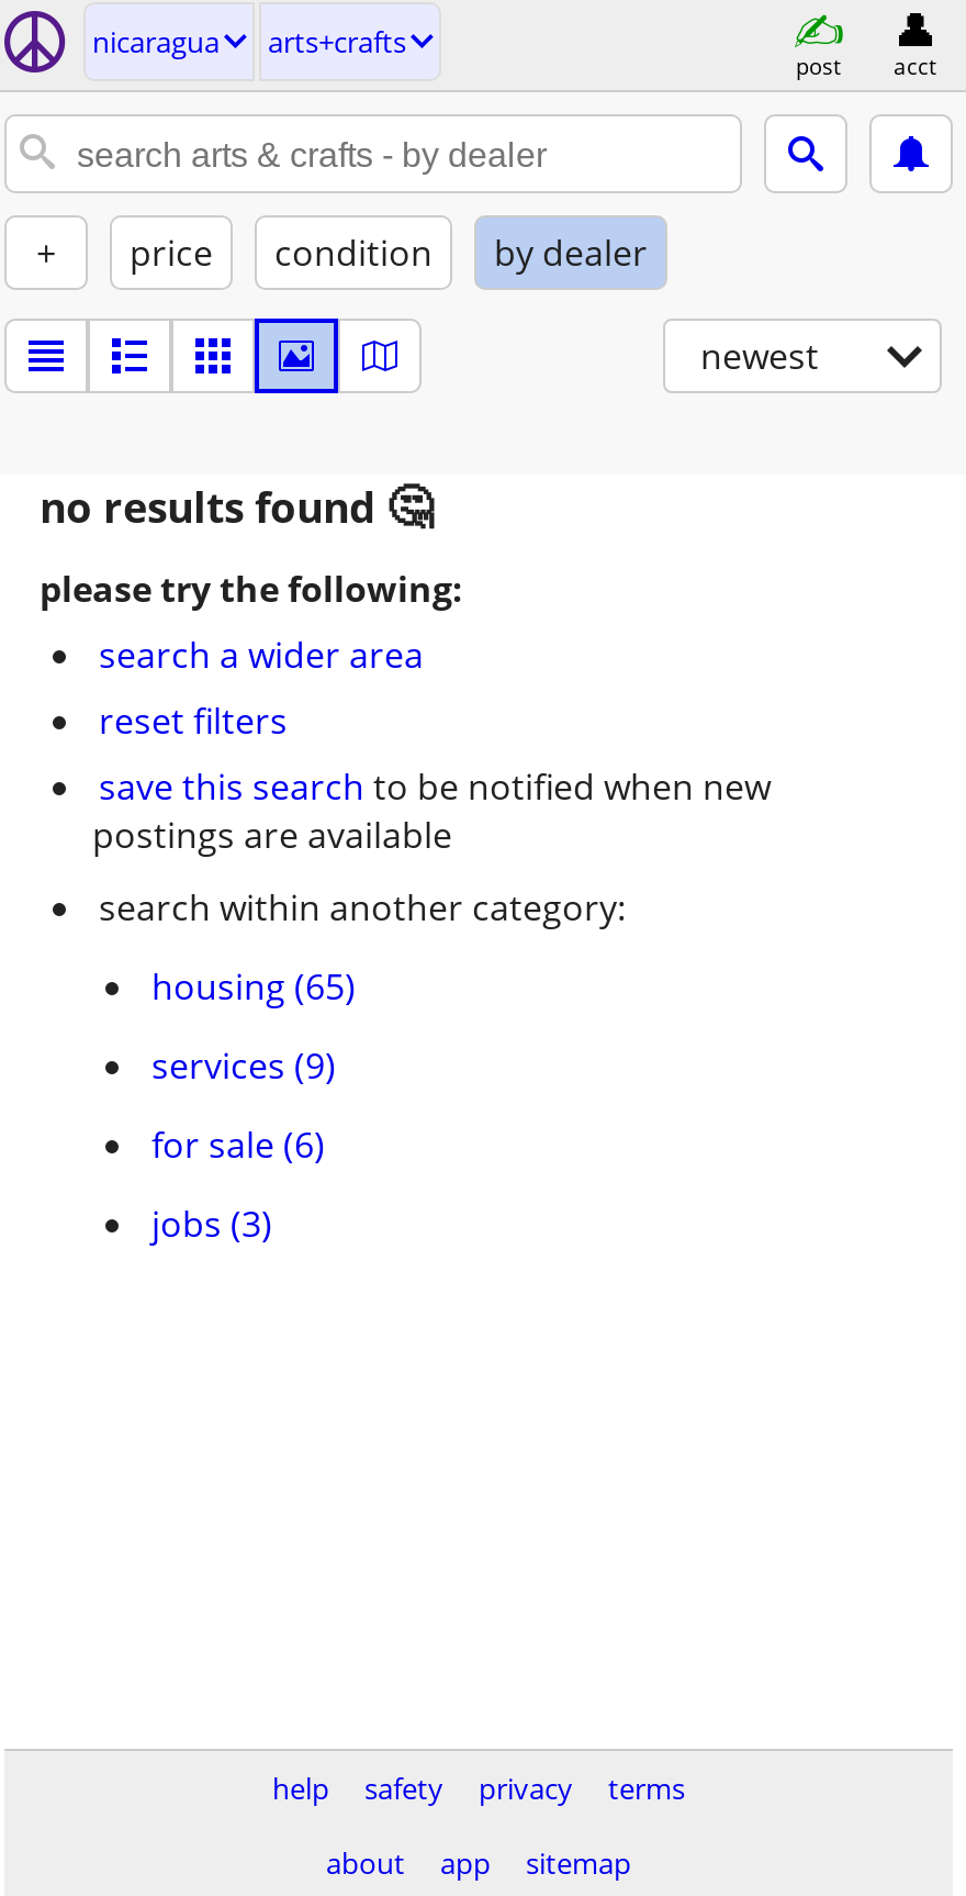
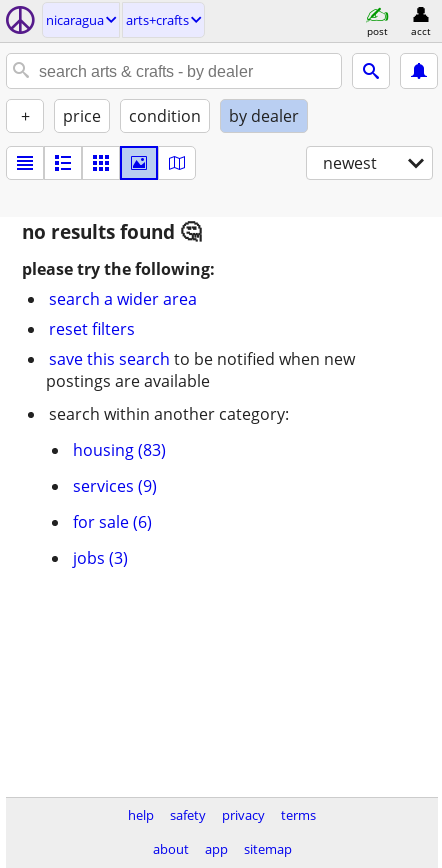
[151,962,356,1011] housing (65) -> [73,439,166,461] housing (83)

